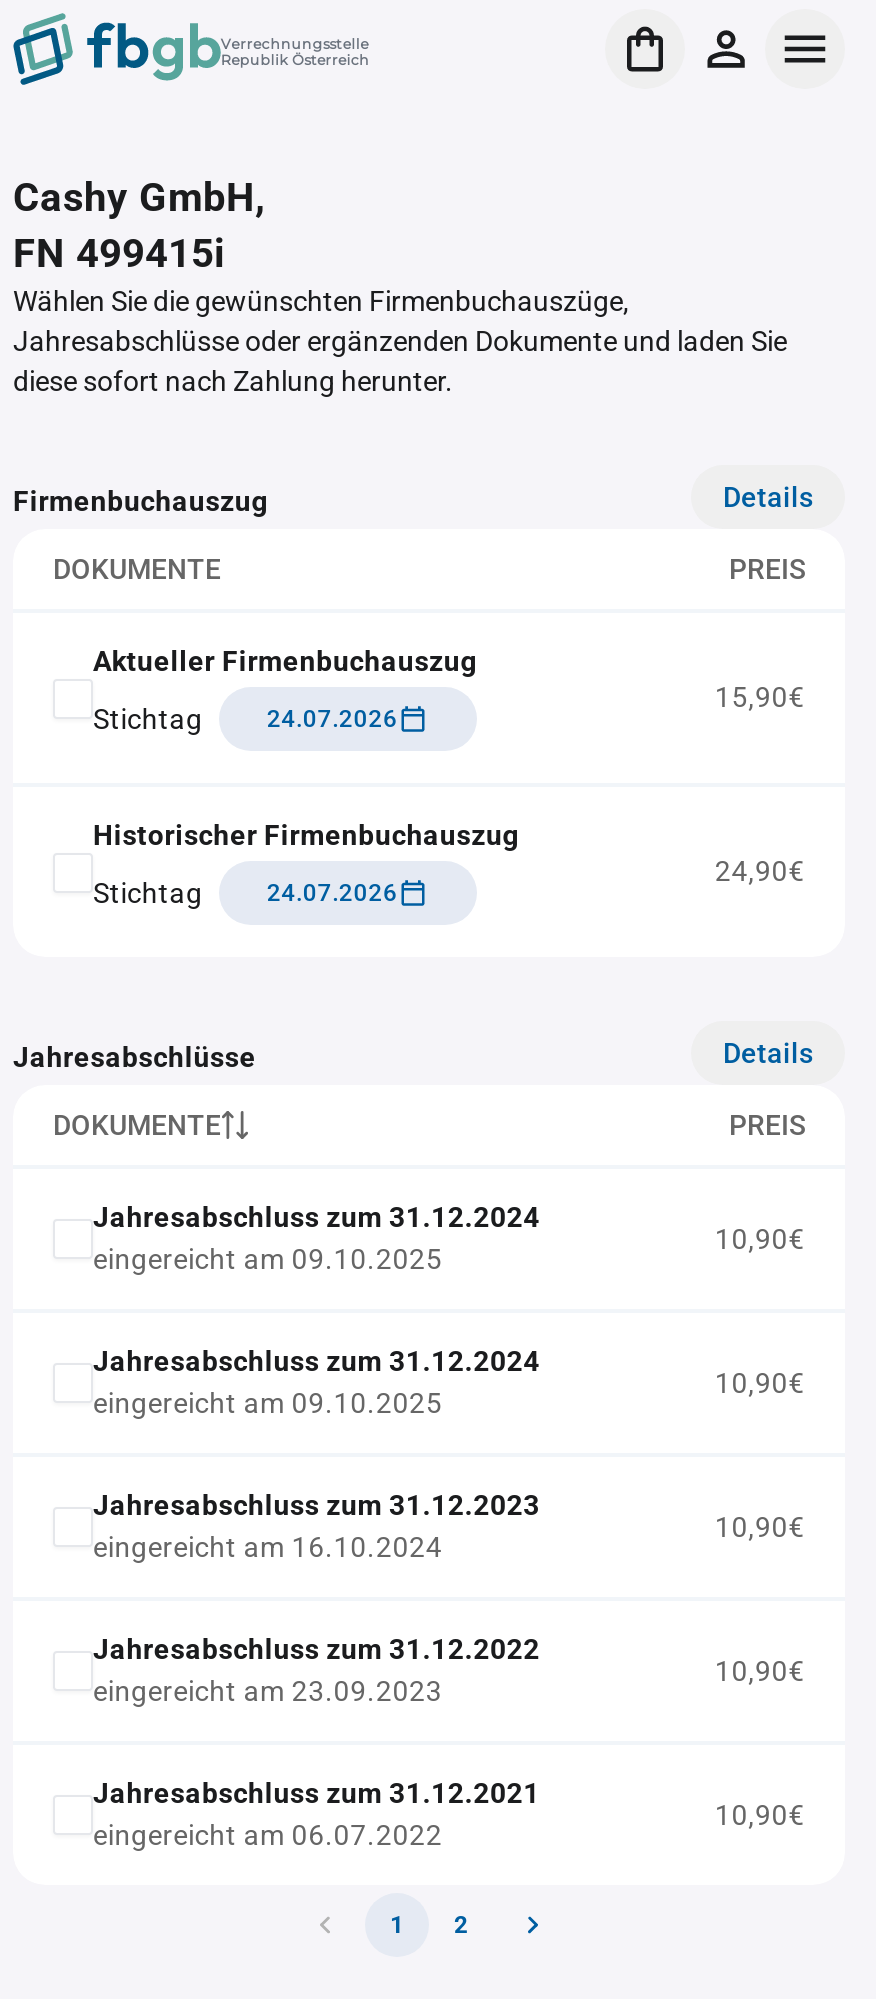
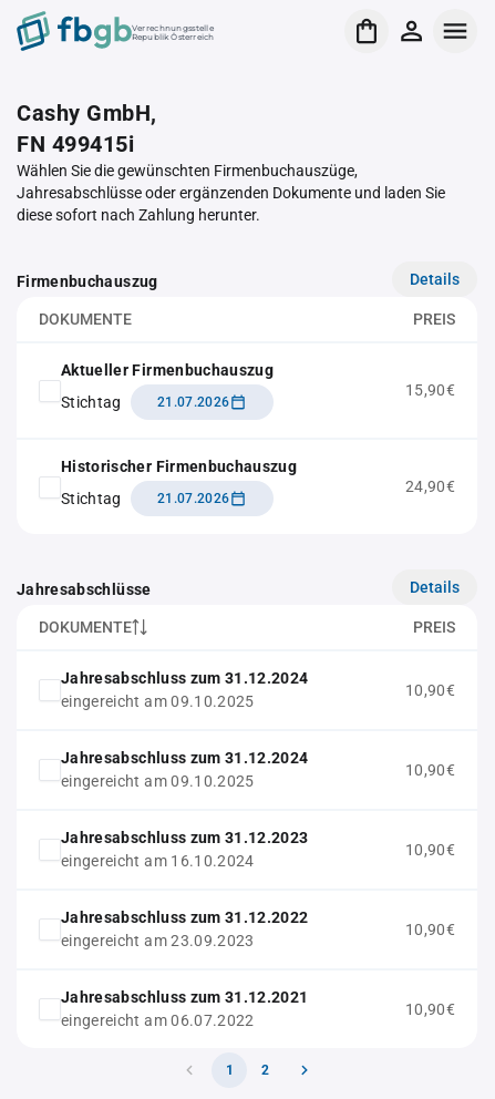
[267,705,398,733] 24.07.2026 -> [157,394,230,410] 21.07.2026
[267,879,398,907] 24.07.2026 -> [157,491,230,506] 21.07.2026

